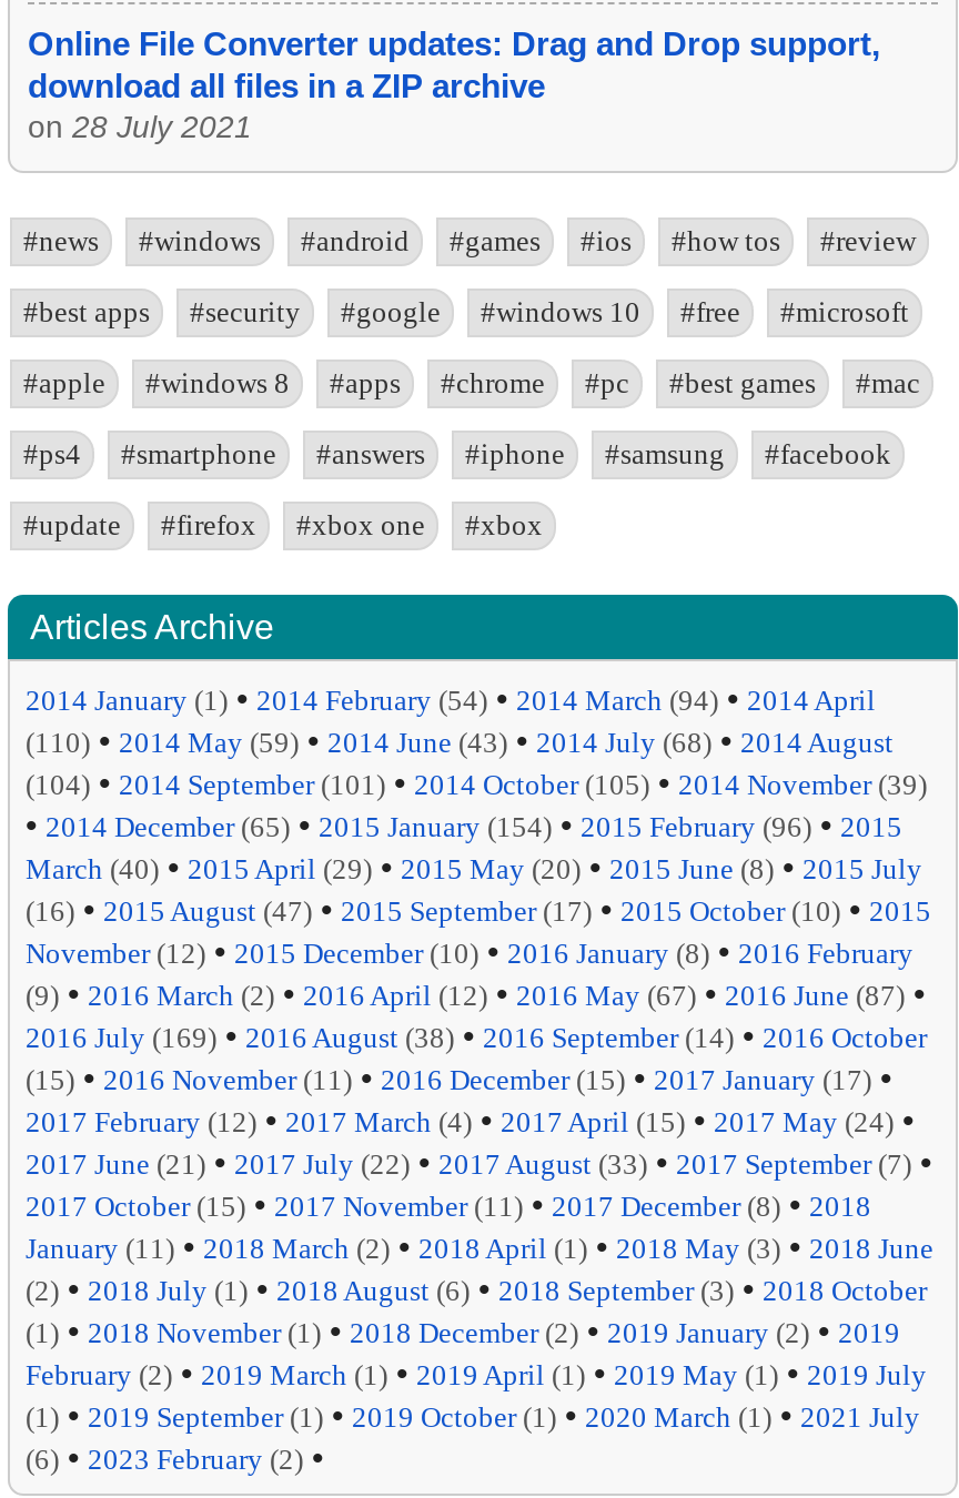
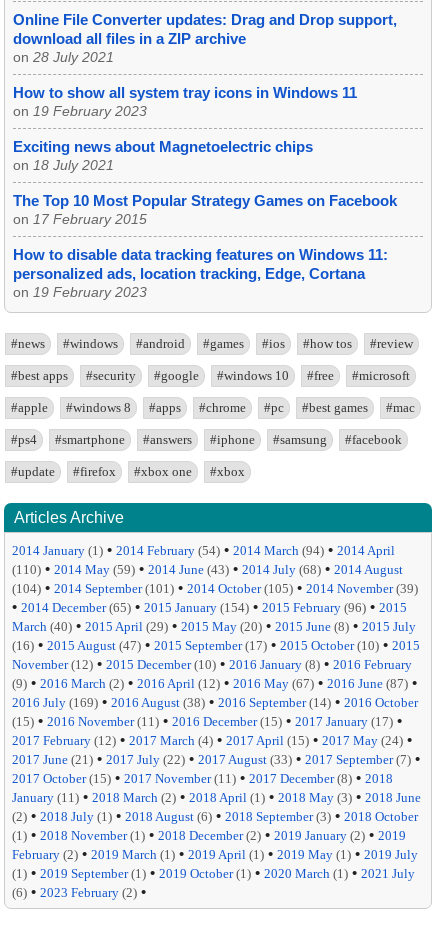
none -> [13,84,397,300] How to show all system tray icons in Windows 11 | on 19 February 2023 | Exciting news about Magnetoelectric chips | on 18 July 2021 | The Top 10 Most Popular Strategy Games on Facebook | on 17 February 2015 | How to disable data tracking features on Windows 11: | personalized ads, location tracking, Edge, Cortana | on 19 February 2023

